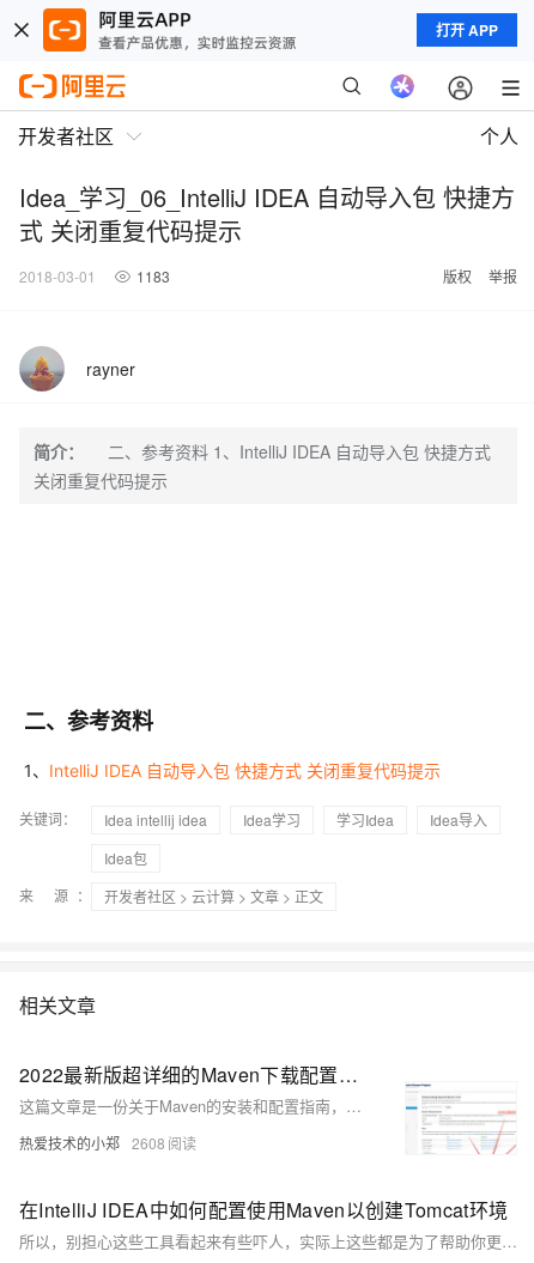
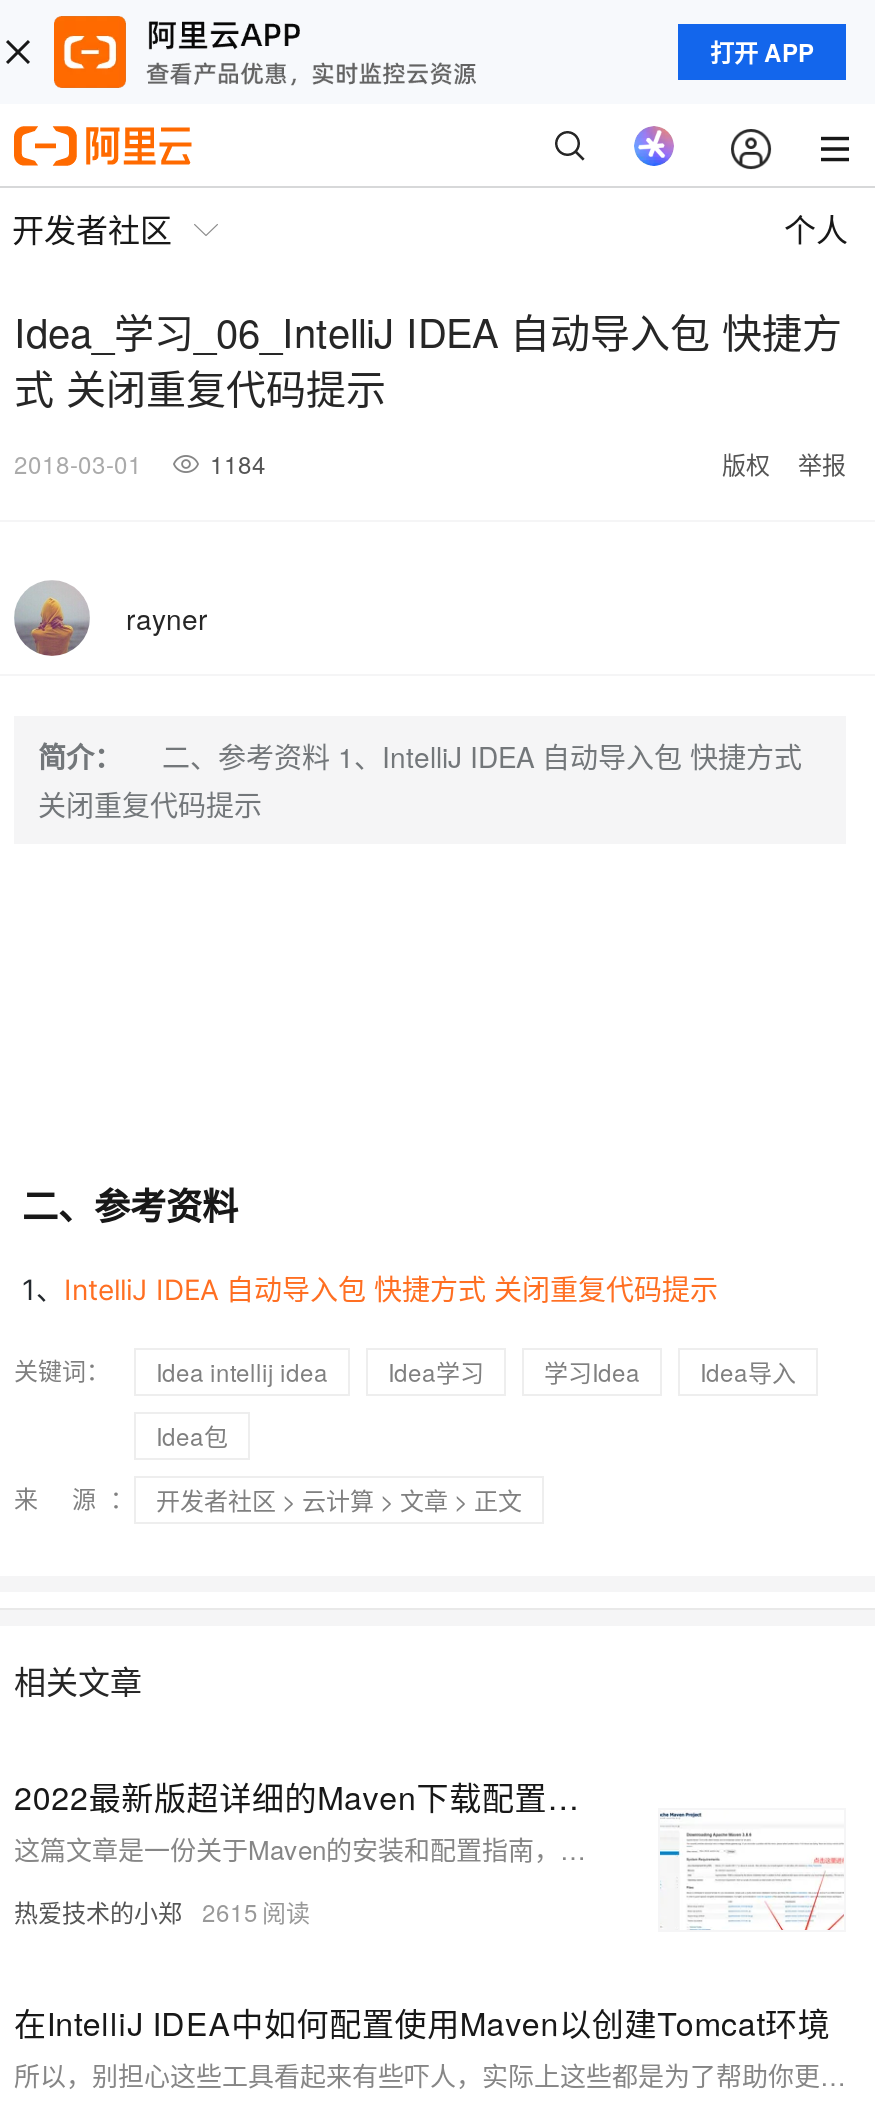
[19,266,170,286] 2018-03-01 1183 -> [14,446,266,480] 2018-03-01 1184
[19,1133,165,1153] 热爱技术的小郑 2608 -> [14,1894,258,1928] 热爱技术的小郑 2615

